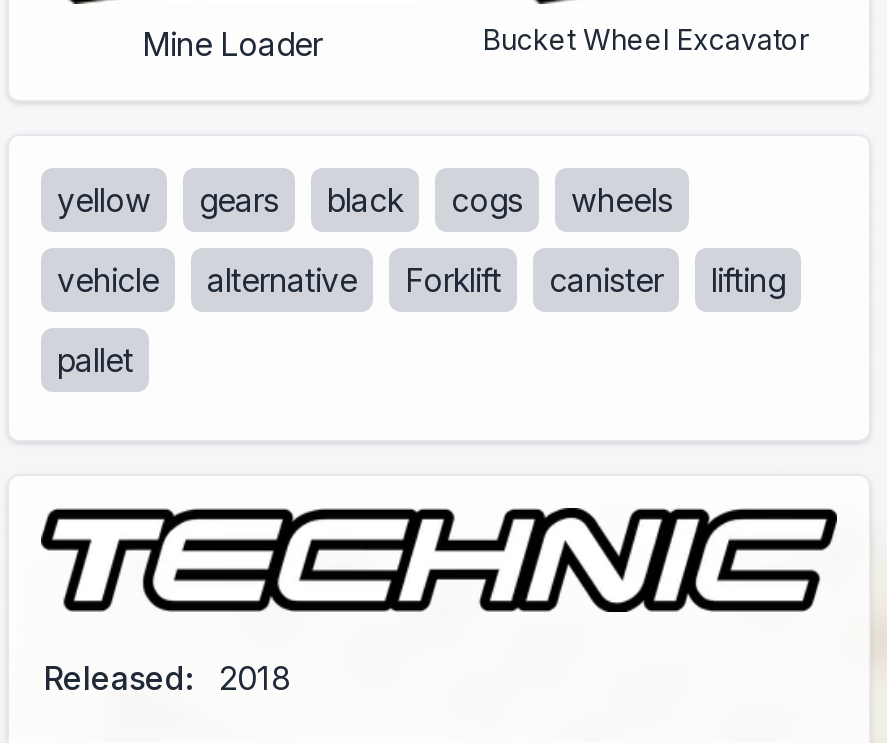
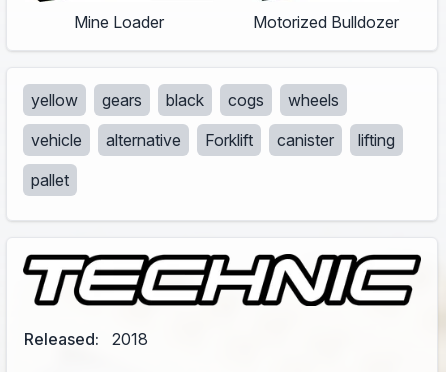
[483,22,809,56] Bucket Wheel Excavator -> [252,12,398,32] Motorized Bulldozer

